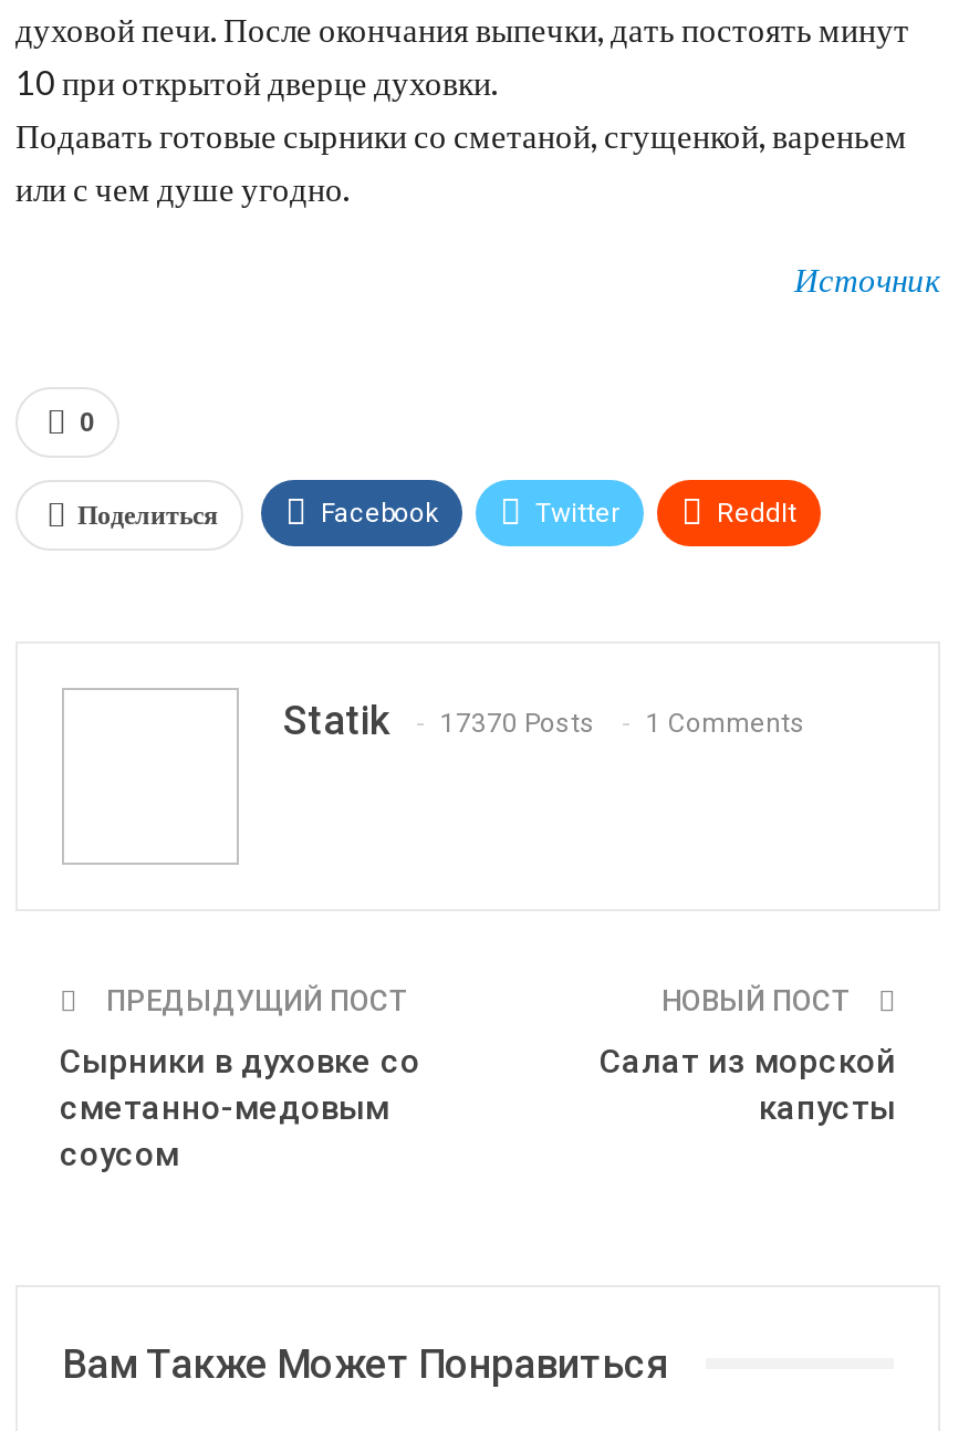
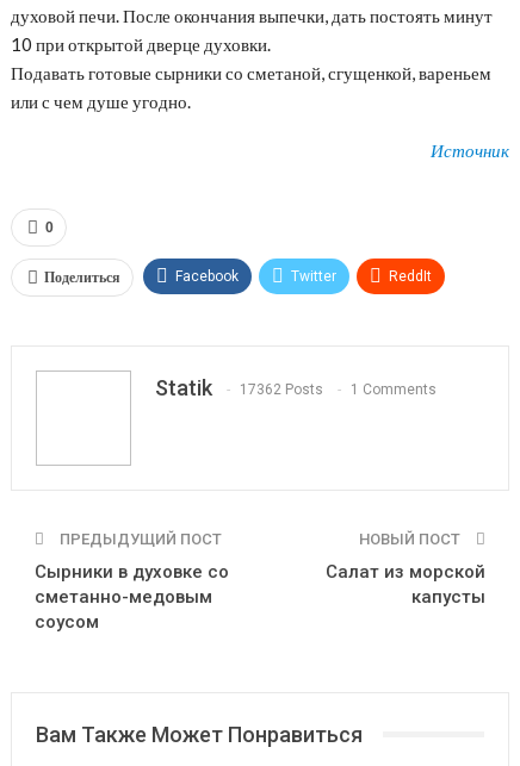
[283,696,805,742] Statik 17370 Posts 1 Comments -> [155,375,437,400] Statik 17362 Posts 1 Comments

